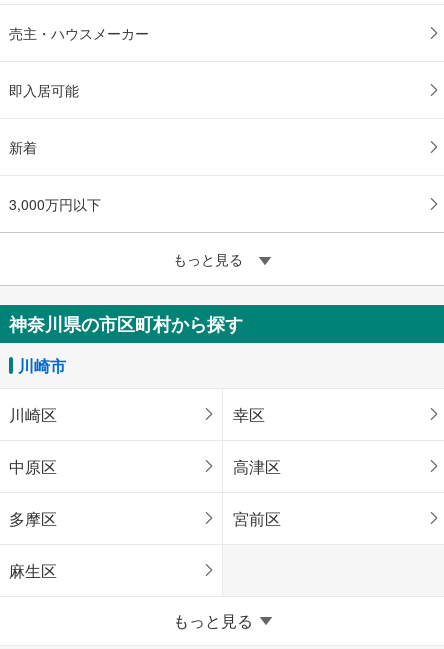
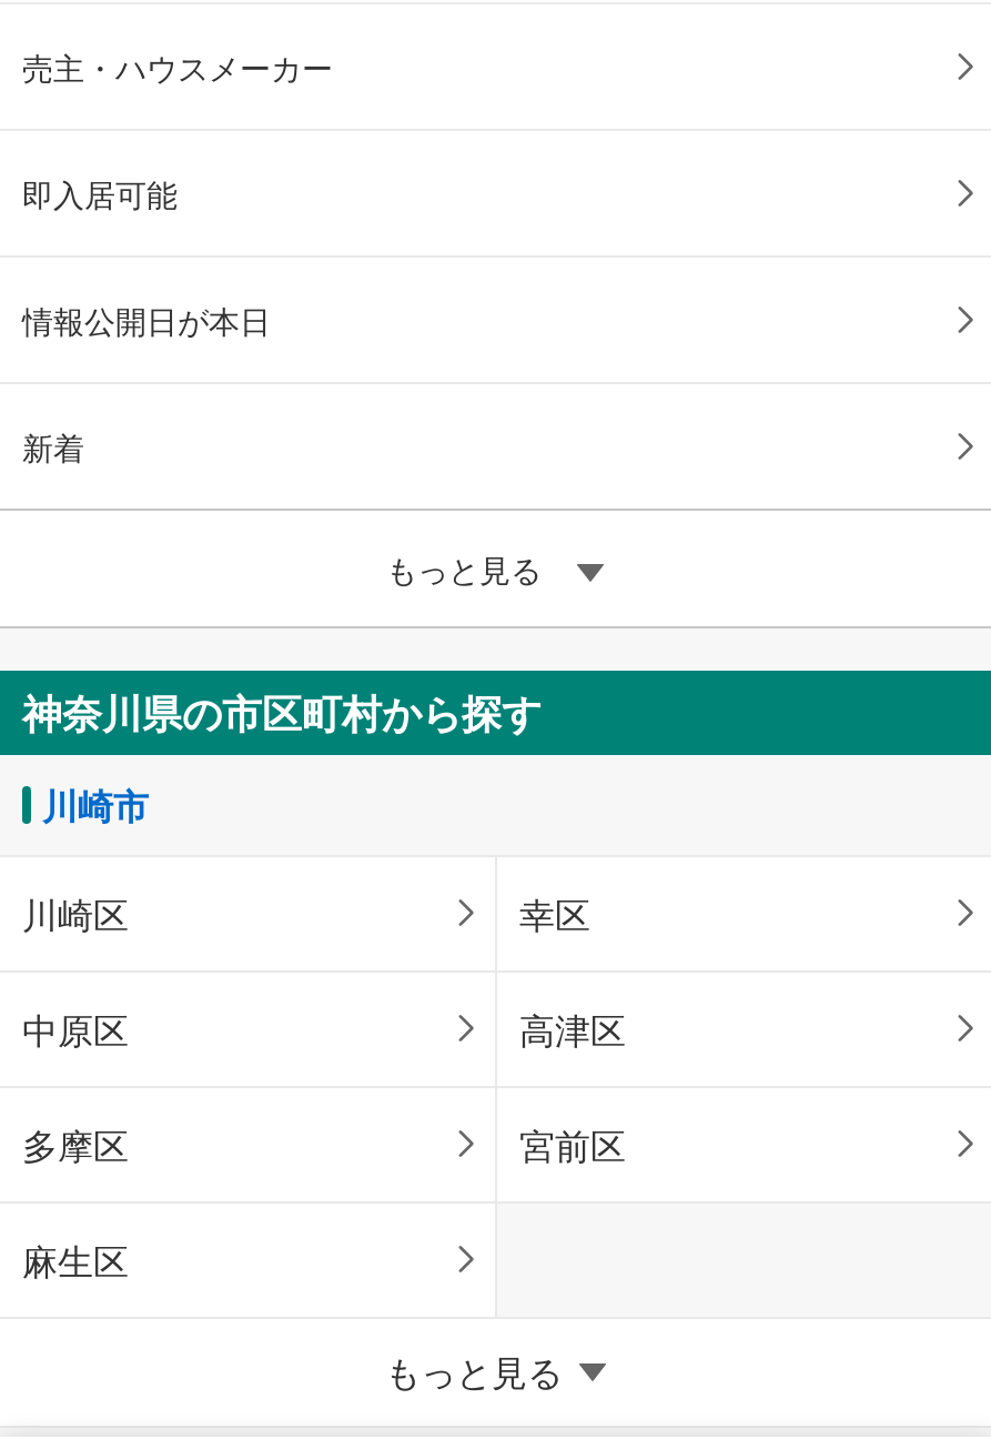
none -> [22,297,271,342] 情報公開日が本日
moved [9,137,37,157] -> [22,424,84,468]: 新着
[9,194,101,214] 3,000万円以下 -> none

